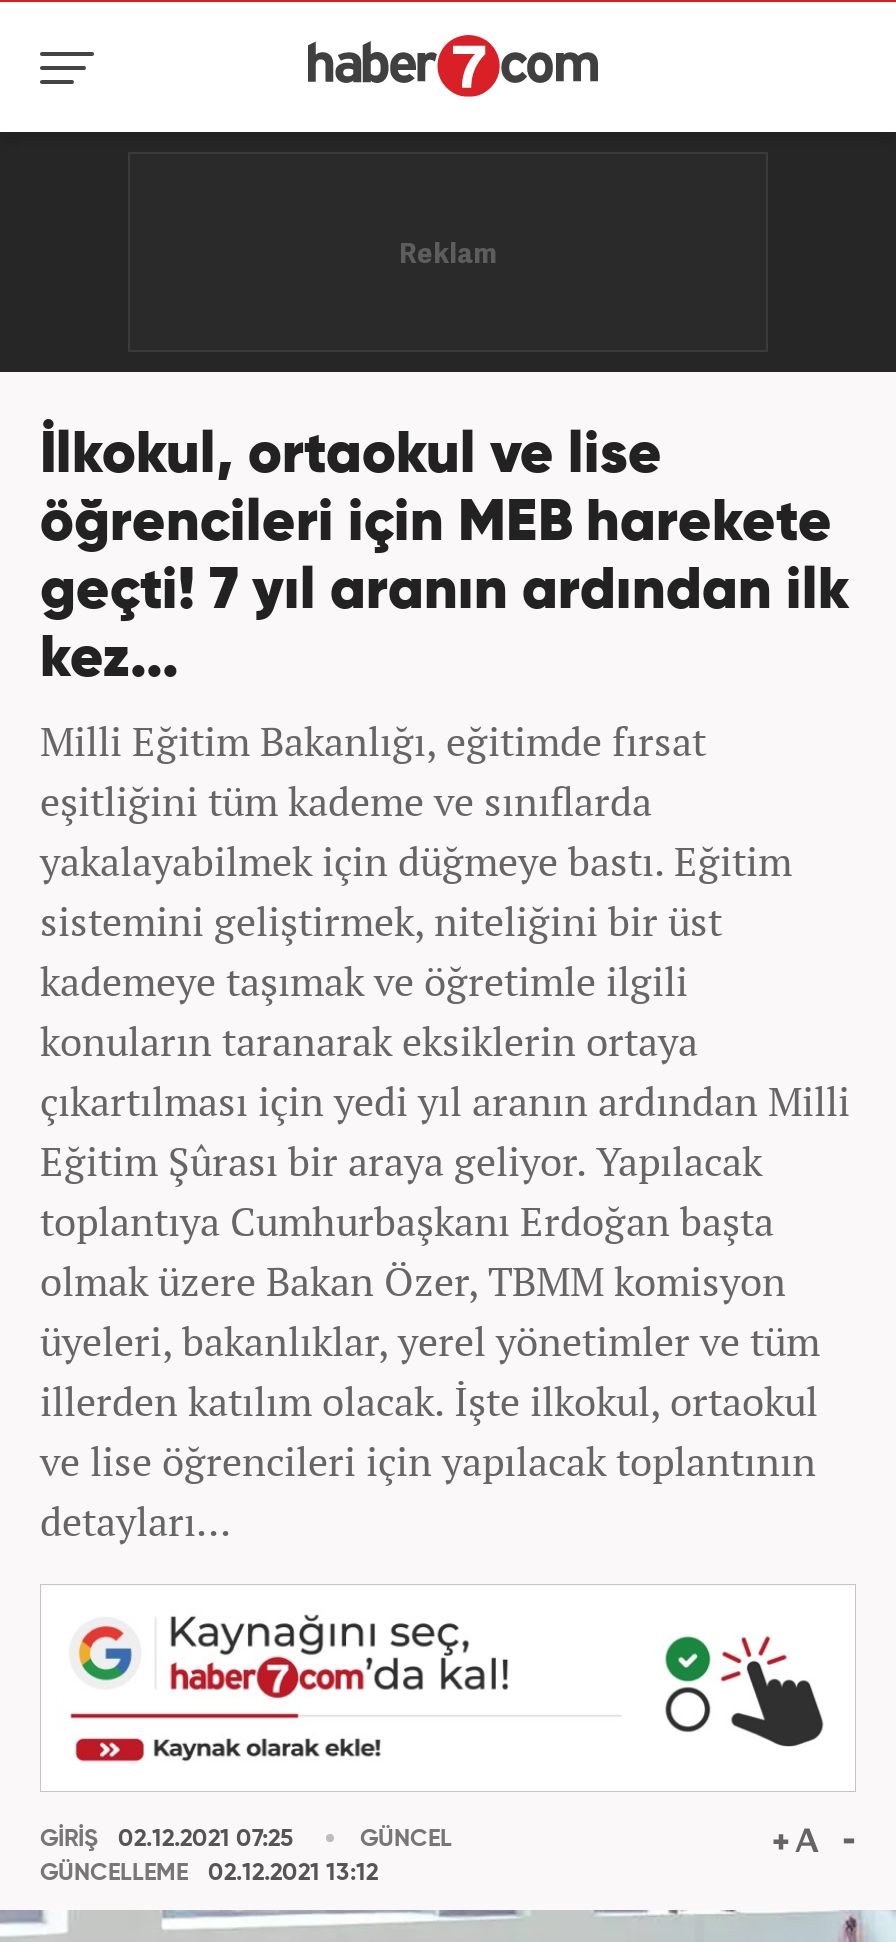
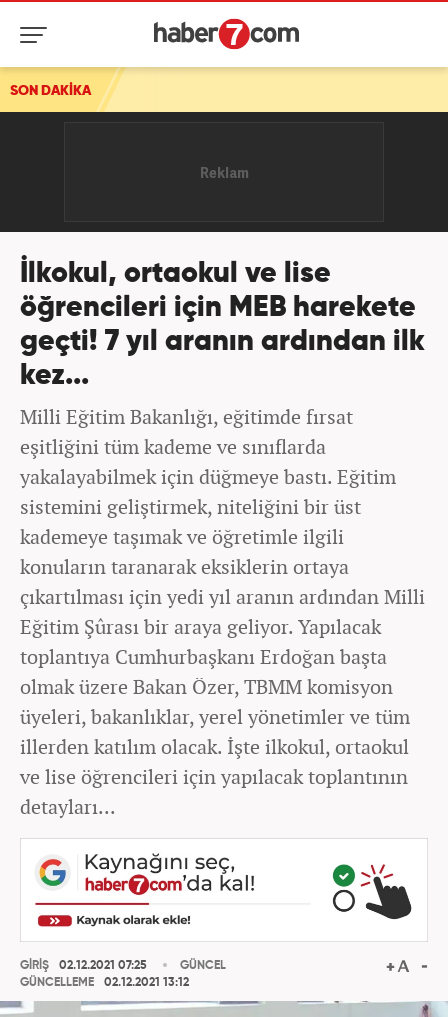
none -> [10,84,91,98] SON DAKİKA

